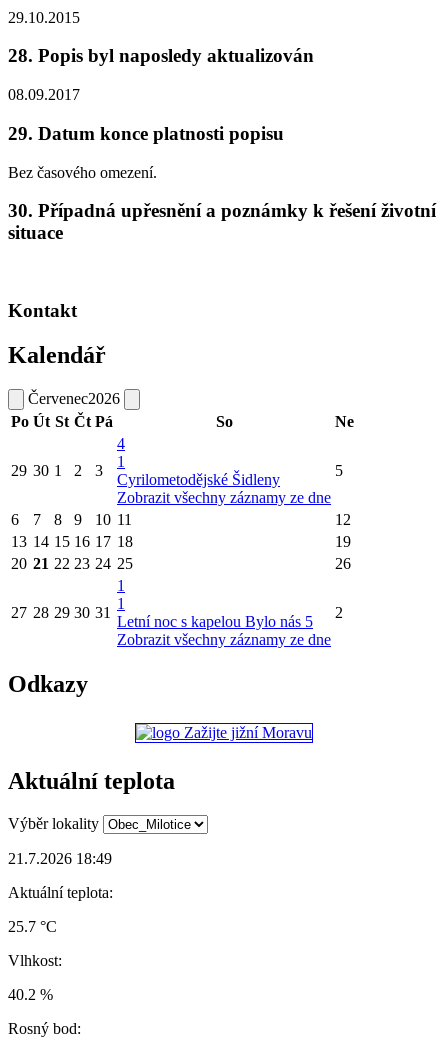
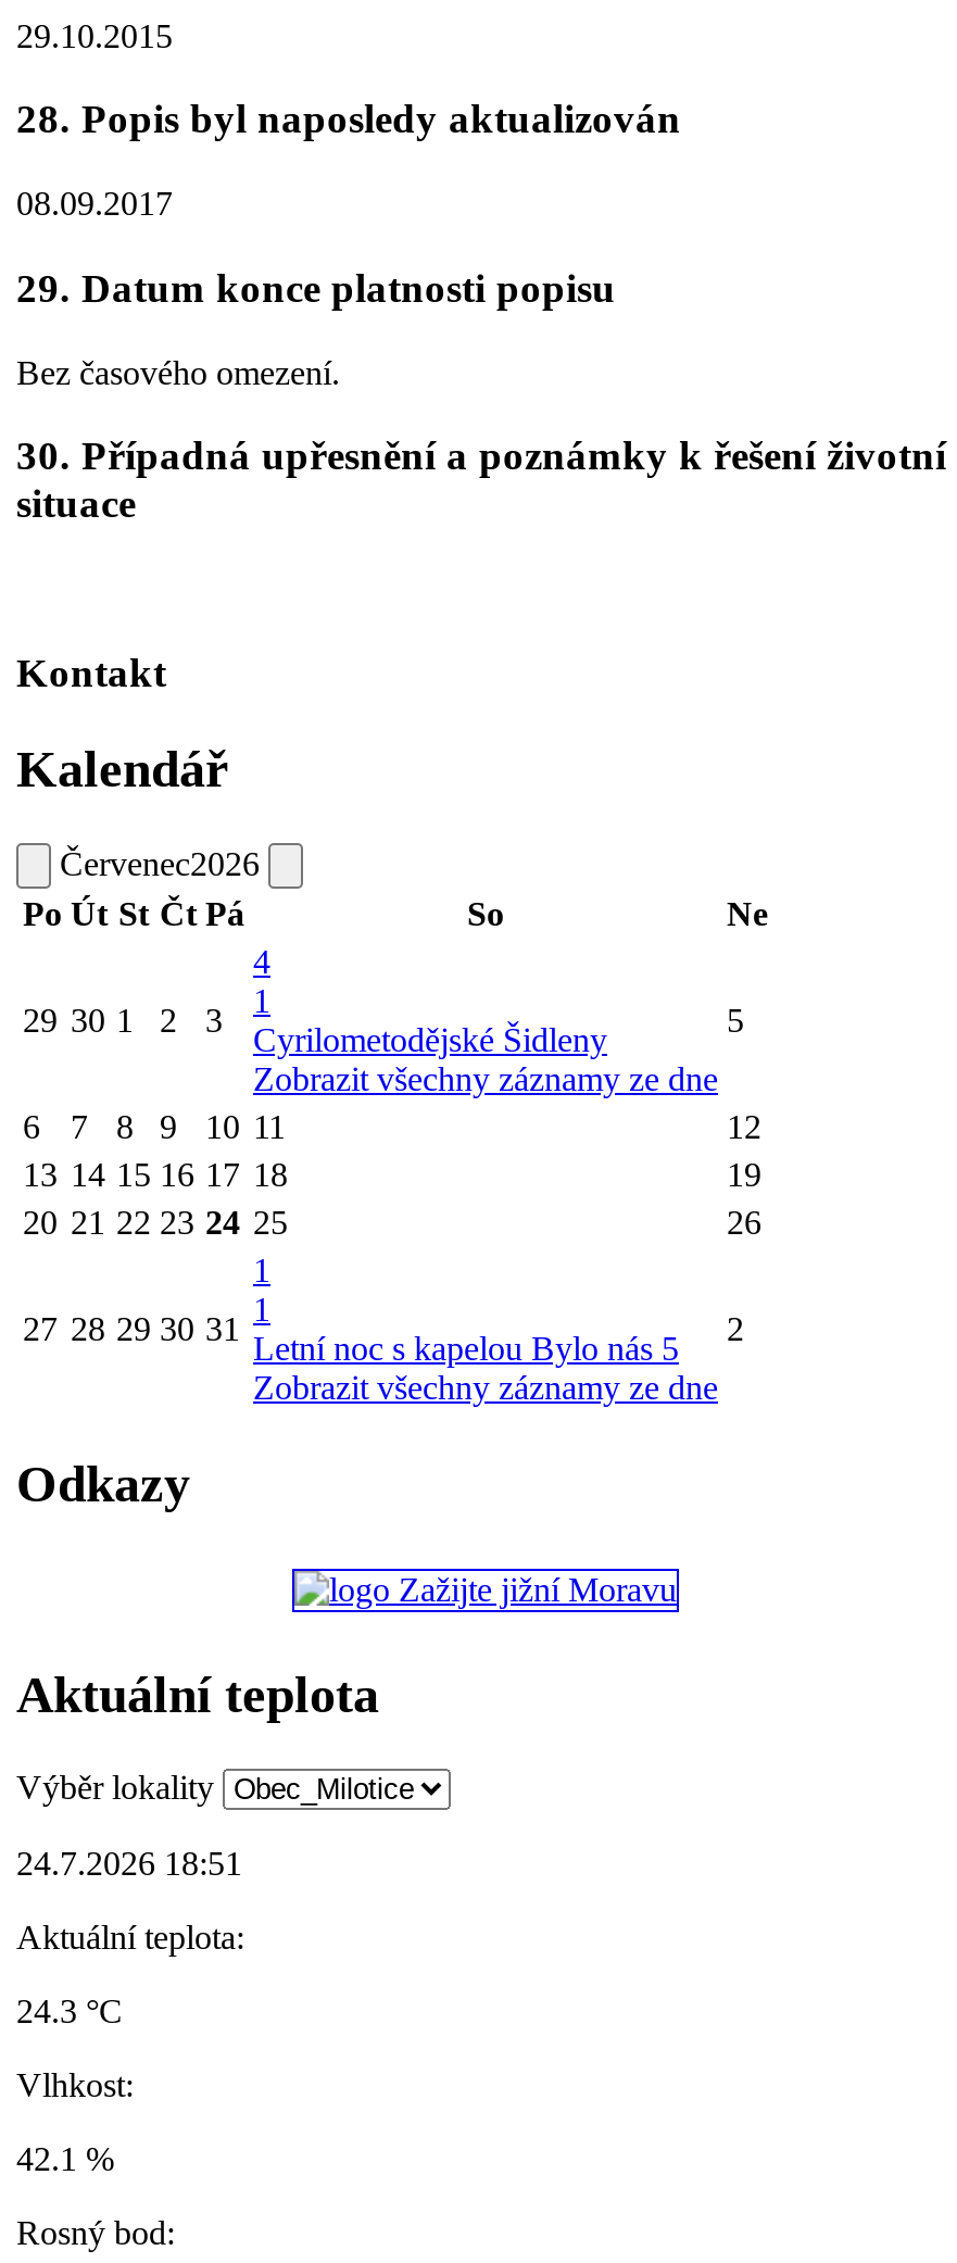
[8,850,112,867] 21.7.2026 18:49 -> [16,1845,242,1882] 24.7.2026 18:51
[8,918,57,935] 25.7 °C -> [16,1993,123,2030] 24.3 °C
[8,986,53,1003] 40.2 % -> [16,2141,114,2178] 42.1 %

